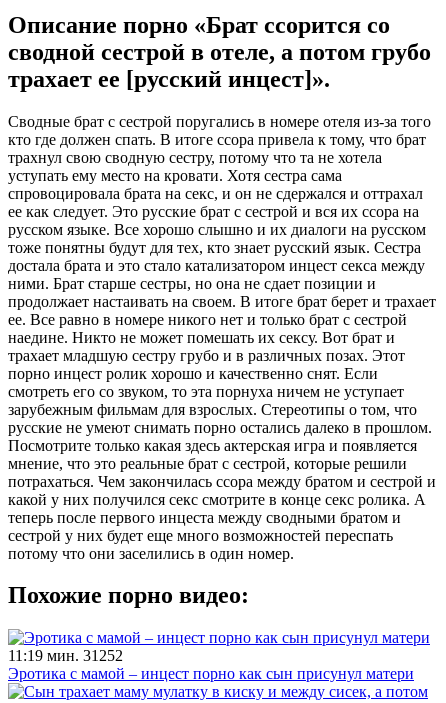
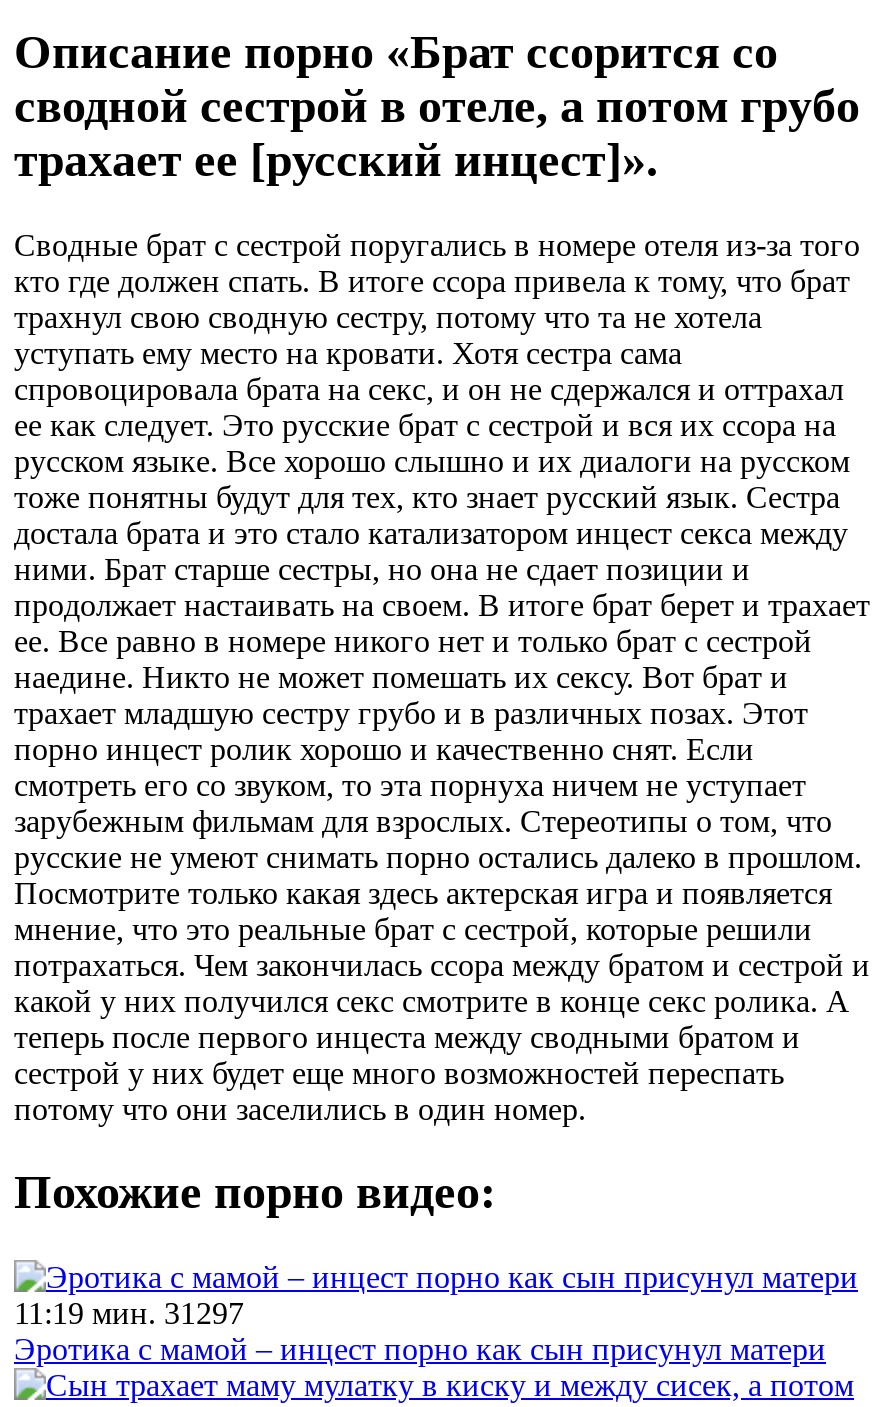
[8,647,123,664] 11:19 мин. 31252 -> [14,1297,244,1331] 11:19 мин. 31297

